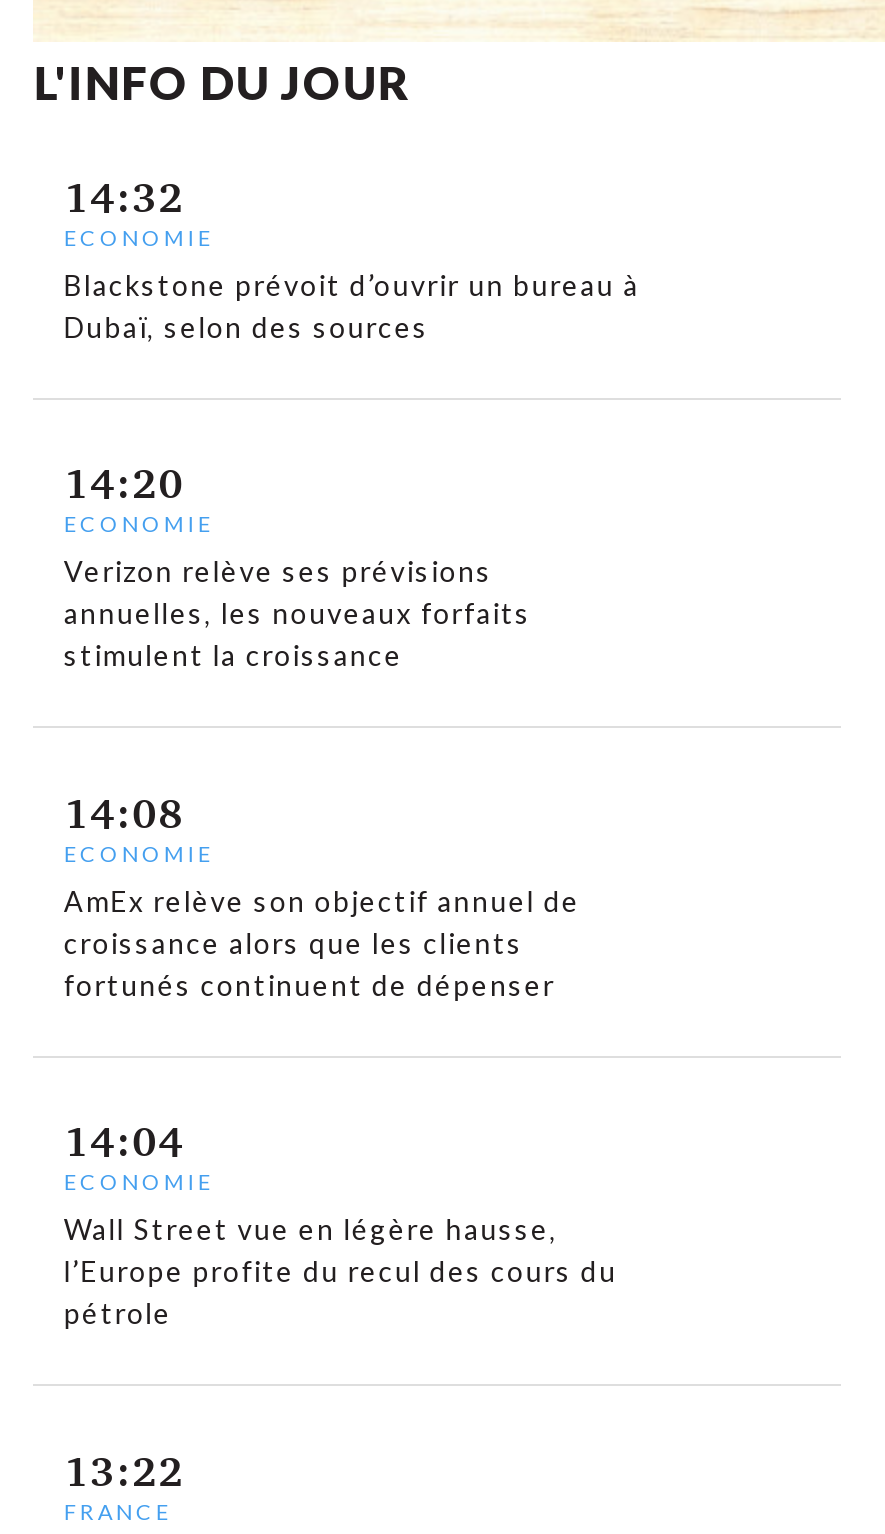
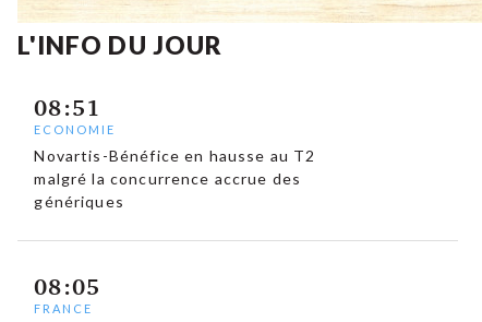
[64,170,184,222] 14:32 -> [34,93,100,121] 08:51
[64,268,640,1496] Blackstone prévoit d’ouvrir un bureau à | Dubaï, selon des sources | 14:20 | ECONOMIE | Verizon relève ses prévisions | annuelles, les nouveaux forfaits | stimulent la croissance | 14:08 | ECONOMIE | AmEx relève son objectif annuel de | croissance alors que les clients | fortunés continuent de dépenser | 14:04 | ECONOMIE | Wall Street vue en légère hausse, | l’Europe profite du recul des cours du | pétrole | 13:22 -> [34,146,316,301] Novartis-Bénéfice en hausse au T2 | malgré la concurrence accrue des | génériques | 08:05

